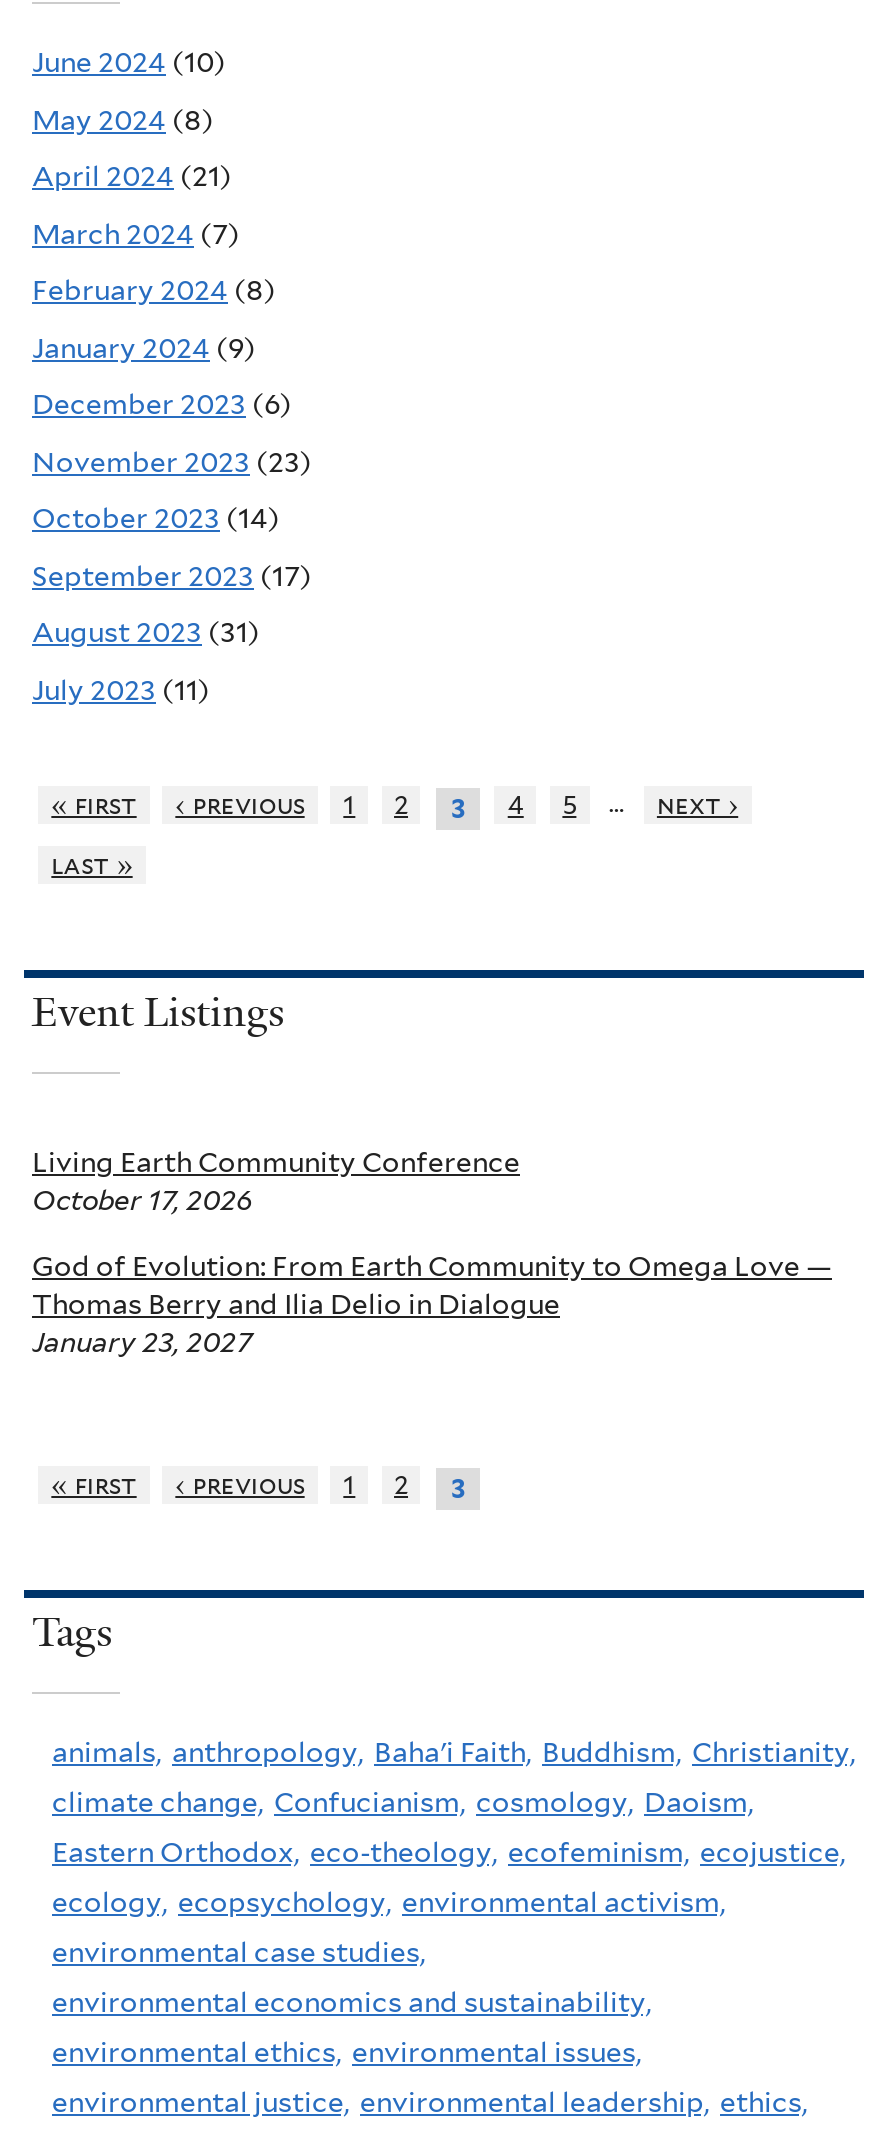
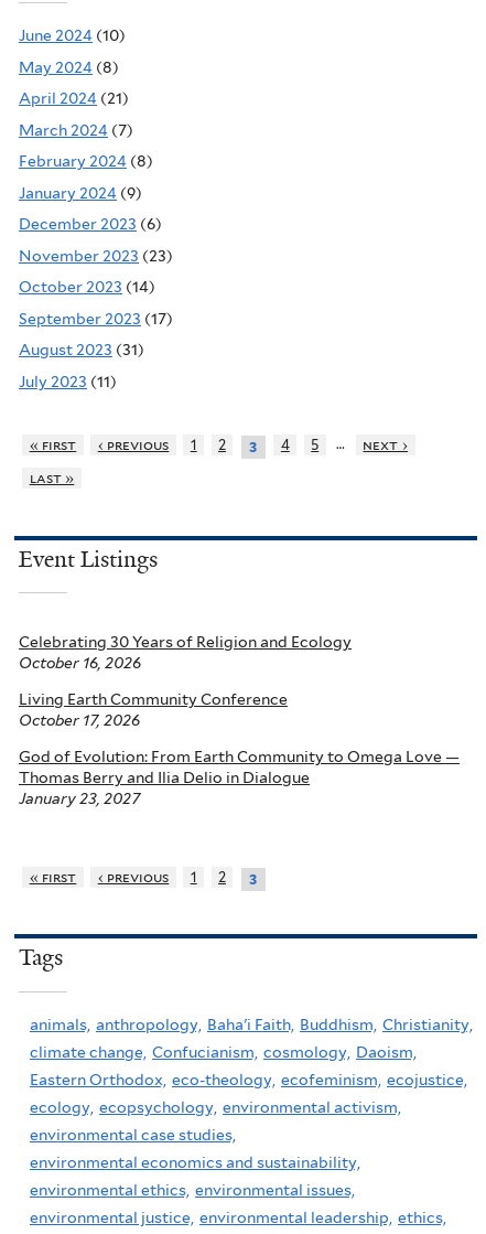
none -> [19,633,352,671] Celebrating 30 Years of Religion and Ecology | October 16, 2026

